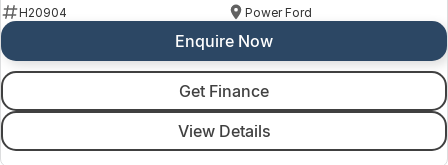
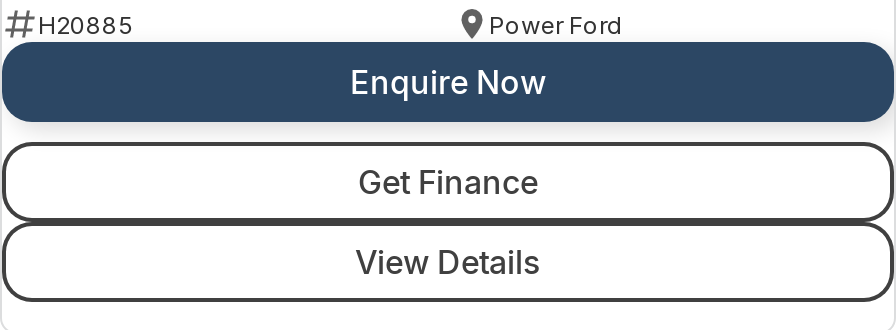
[19,5,67,20] H20904 -> [38,10,134,40] H20885

